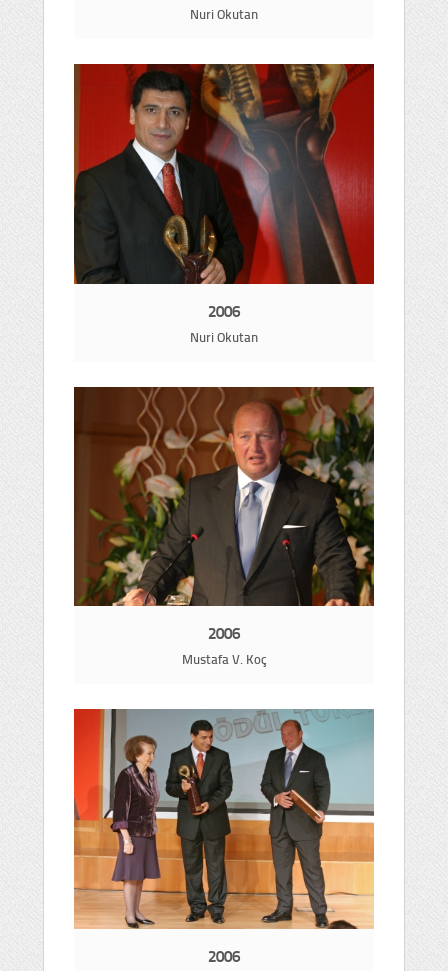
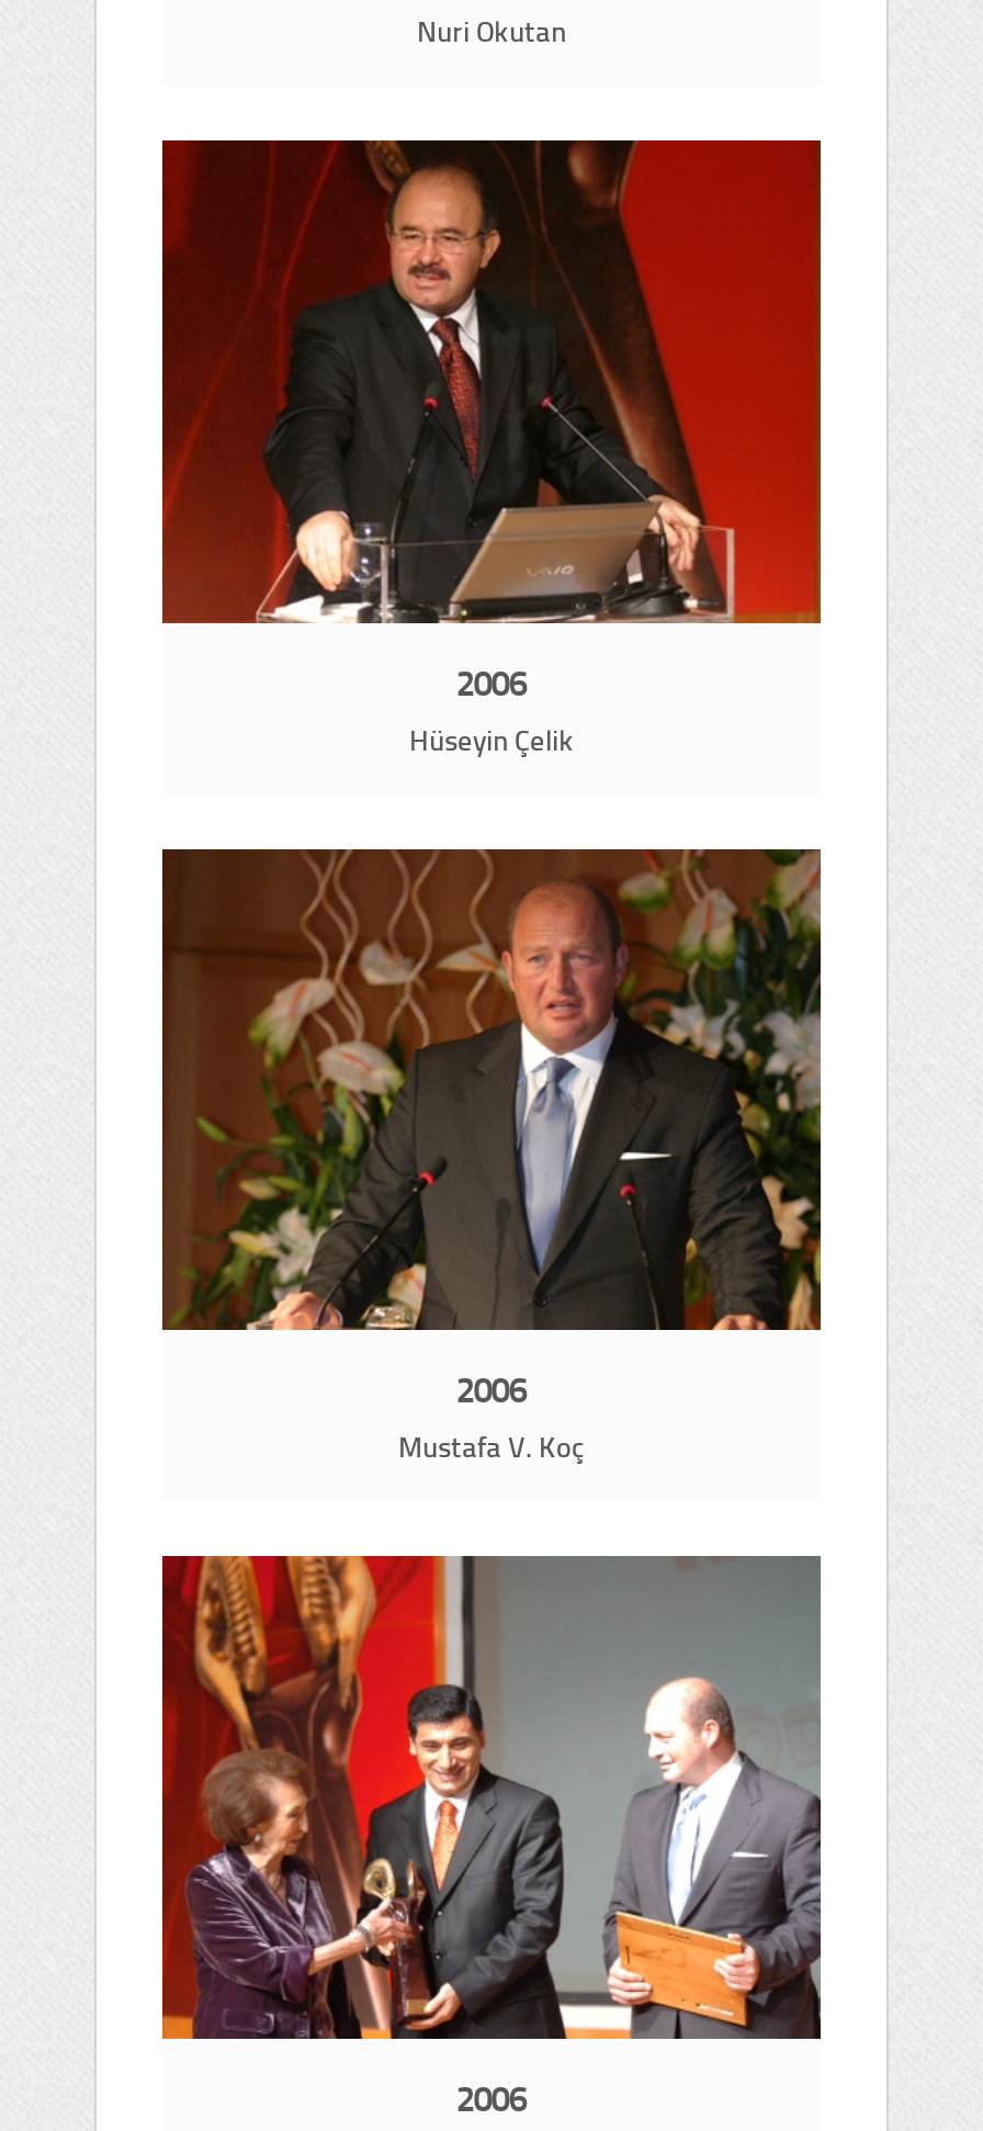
[73,63,374,285] [image] -> [160,138,821,625] [image]
[190,328,258,346] Nuri Okutan -> [409,719,574,758] Hüseyin Çelik
[73,708,375,930] [image] -> [160,1554,823,2041] [image]

